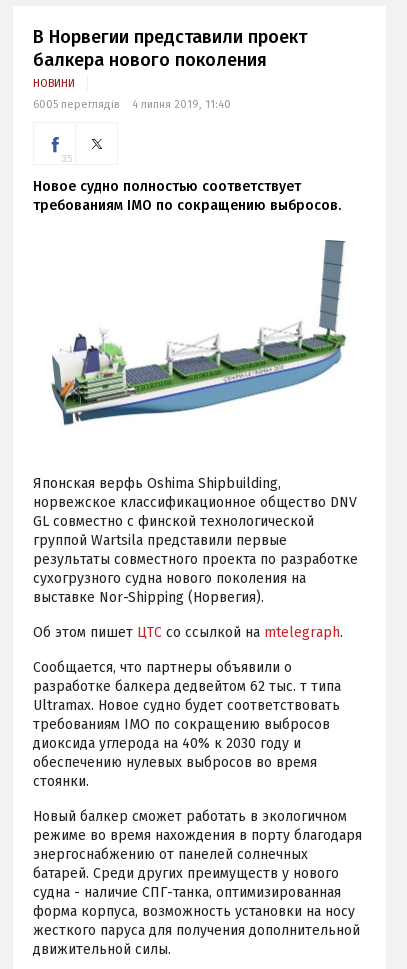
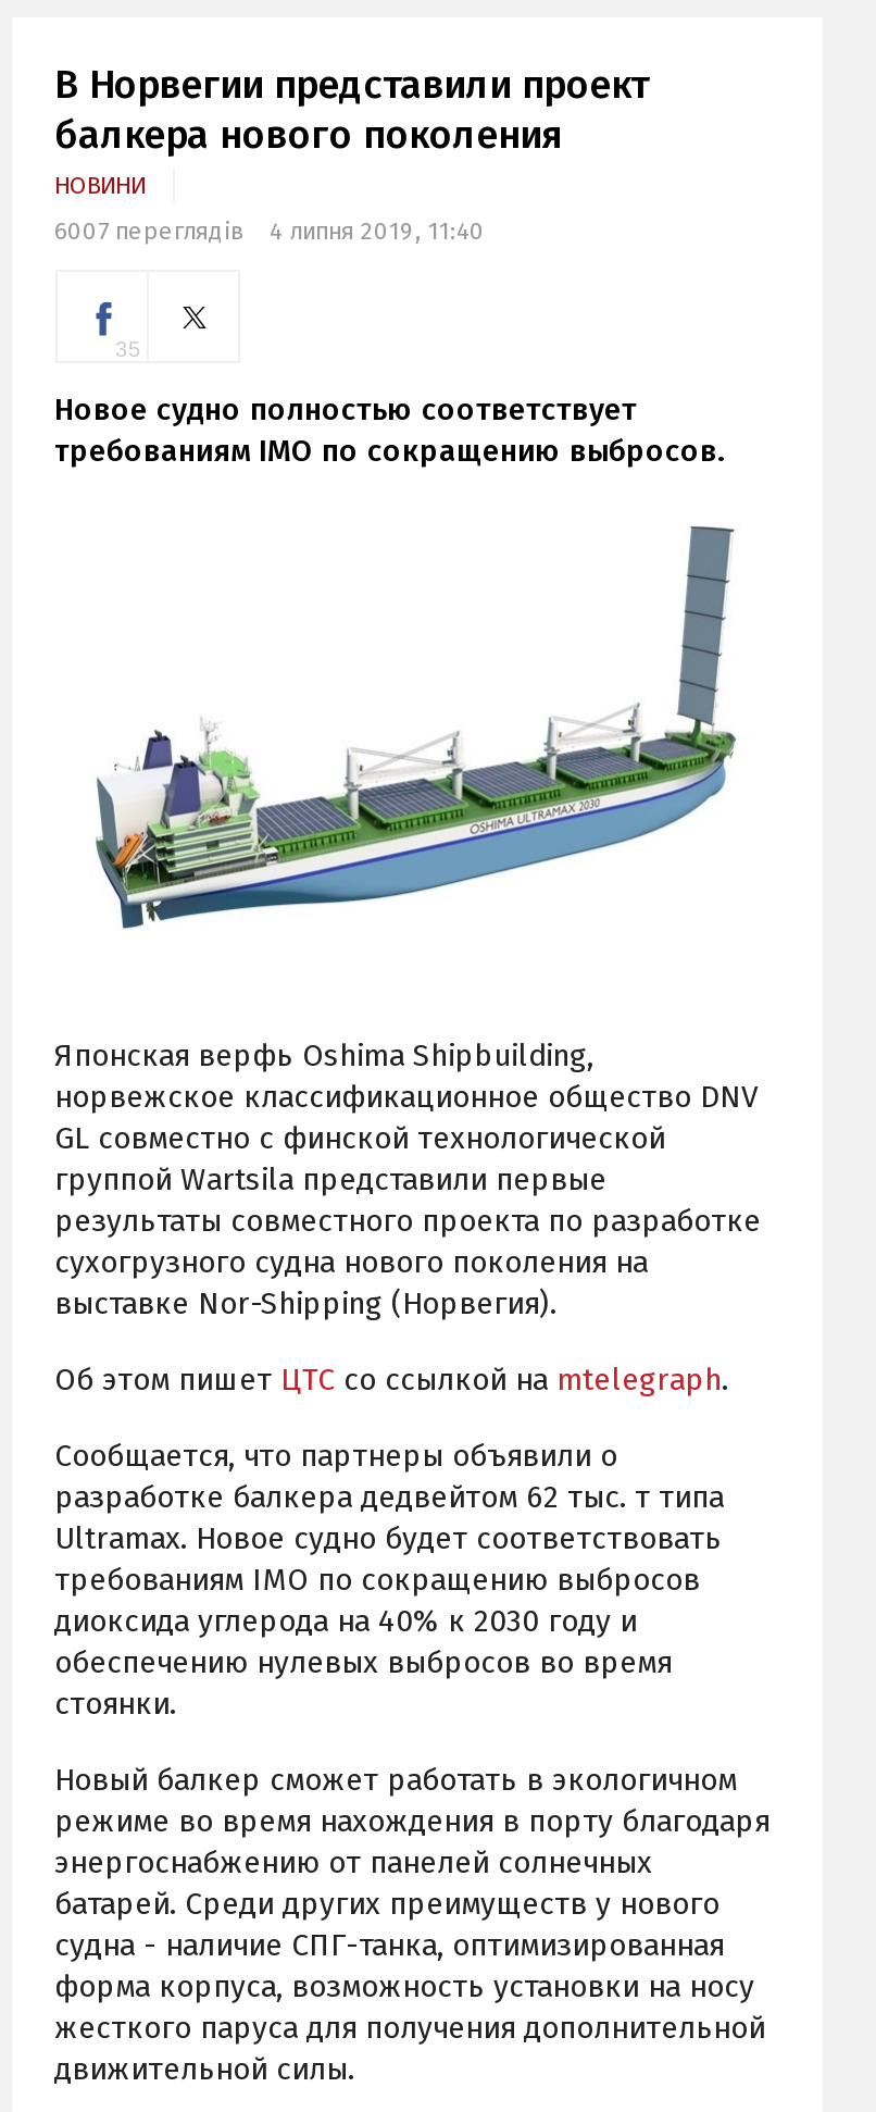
[32,98,230,111] 6005 переглядів 4 липня 2019, 11:40 -> [54,218,485,246] 6007 переглядів 4 липня 2019, 11:40

